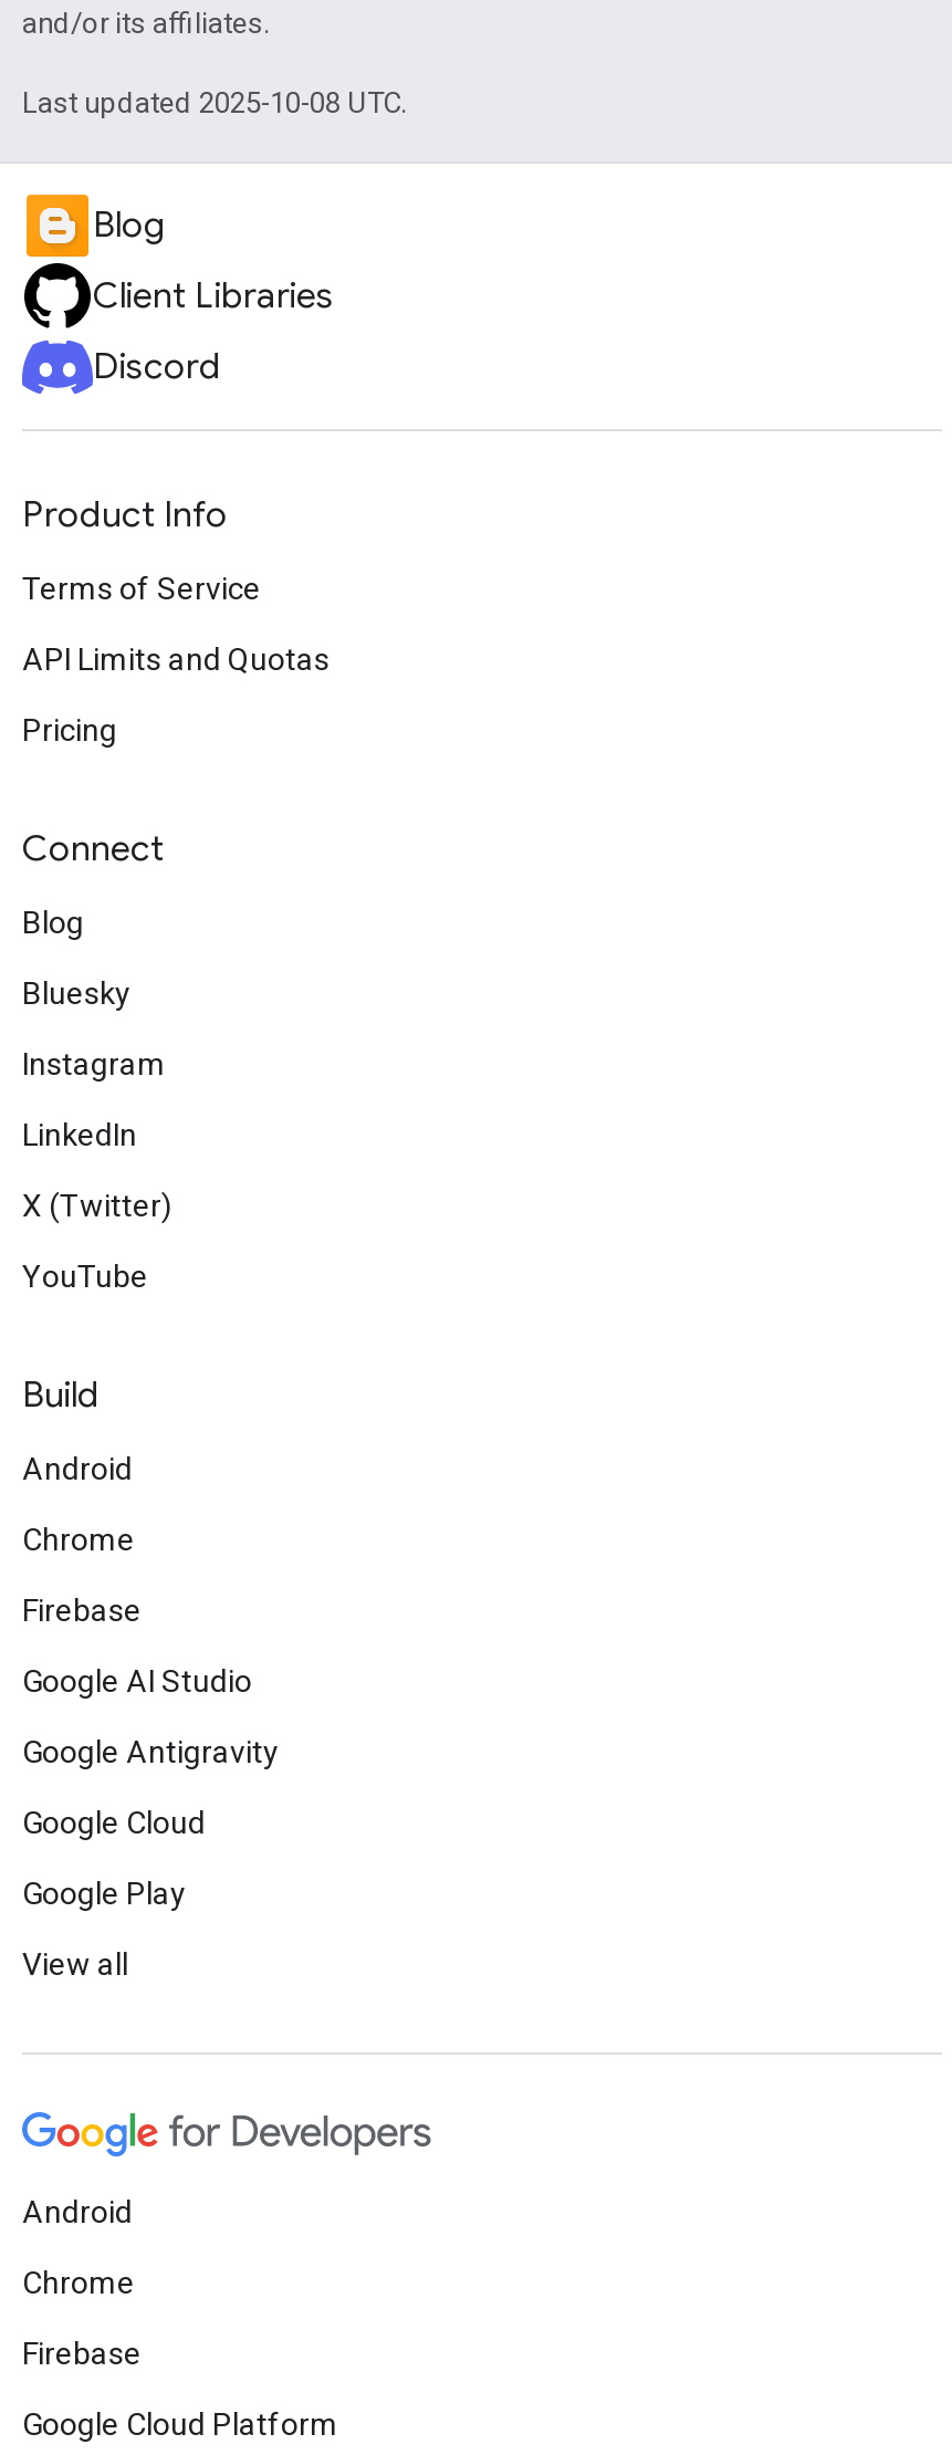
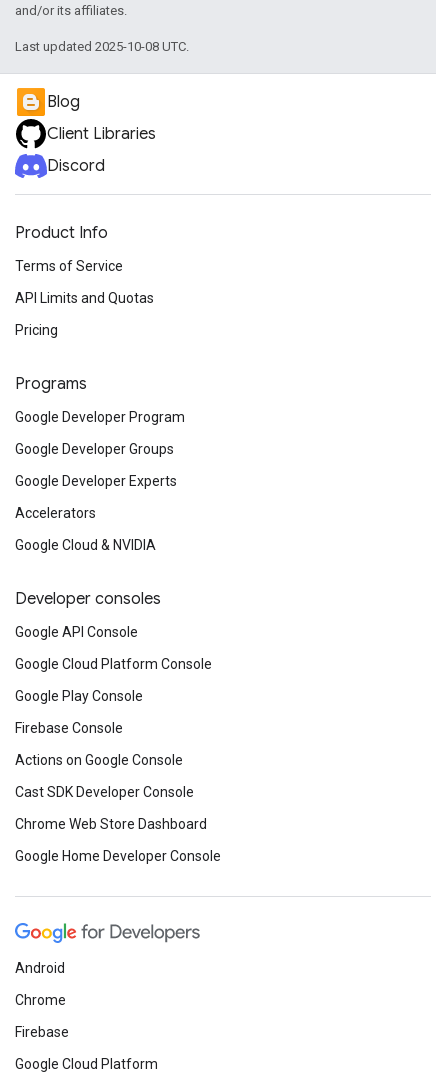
[22,827,279,1982] Connect | Blog | Bluesky | Instagram | LinkedIn | X (Twitter) | YouTube | Build | Android | Chrome | Firebase | Google AI Studio | Google Antigravity | Google Cloud | Google Play | View all -> [15,374,221,864] Programs | Google Developer Program | Google Developer Groups | Google Developer Experts | Accelerators | Google Cloud & NVIDIA | Developer consoles | Google API Console | Google Cloud Platform Console | Google Play Console | Firebase Console | Actions on Google Console | Cast SDK Developer Console | Chrome Web Store Dashboard | Google Home Developer Console

